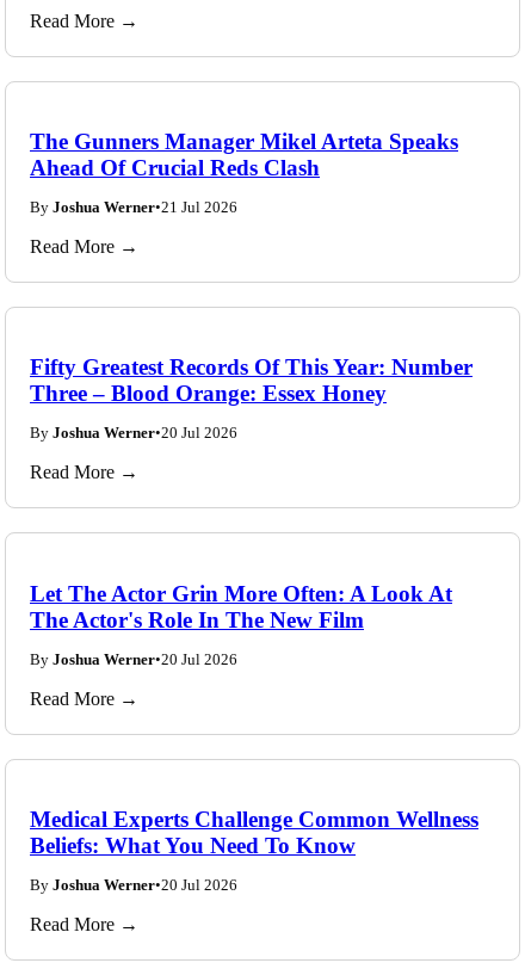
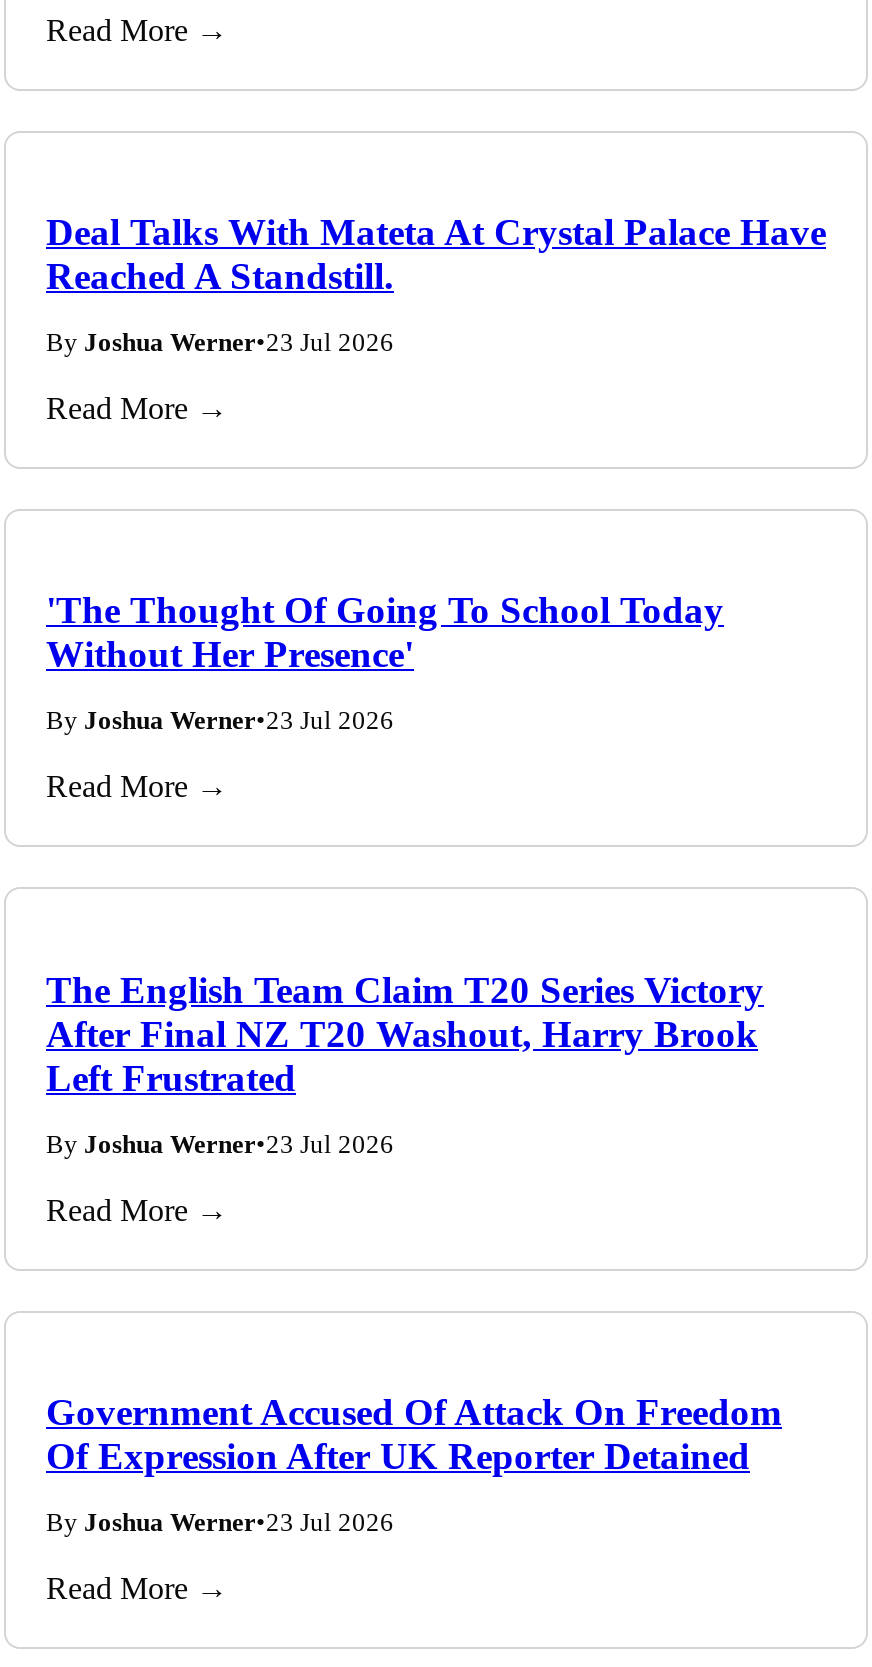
[30,129,458,180] The Gunners Manager Mikel Arteta Speaks | Ahead Of Crucial Reds Clash -> [46,211,826,297] Deal Talks With Mateta At Crystal Palace Have | Reached A Standstill.
[30,200,237,216] By Joshua Werner•21 Jul 2026 -> [46,329,394,357] By Joshua Werner•23 Jul 2026
[30,355,472,406] Fifty Greatest Records Of This Year: Number | Three – Blood Orange: Essex Honey -> [46,590,724,676] 'The Thought Of Going To School Today | Without Her Presence'
[30,425,237,442] By Joshua Werner•20 Jul 2026 -> [46,708,394,736] By Joshua Werner•23 Jul 2026
[30,581,452,632] Let The Actor Grin More Often: A Look At | The Actor's Role In The New Film -> [46,968,764,1098] The English Team Claim T20 Series Victory | After Final NZ T20 Washout, Harry Brook | Left Frustrated
[30,651,237,668] By Joshua Werner•20 Jul 2026 -> [46,1130,394,1158] By Joshua Werner•23 Jul 2026
[30,806,478,858] Medical Experts Challenge Common Wellness | Beliefs: What You Need To Know -> [46,1390,782,1476] Government Accused Of Attack On Freedom | Of Expression After UK Reporter Detained
[30,877,237,893] By Joshua Werner•20 Jul 2026 -> [46,1508,394,1536] By Joshua Werner•23 Jul 2026

